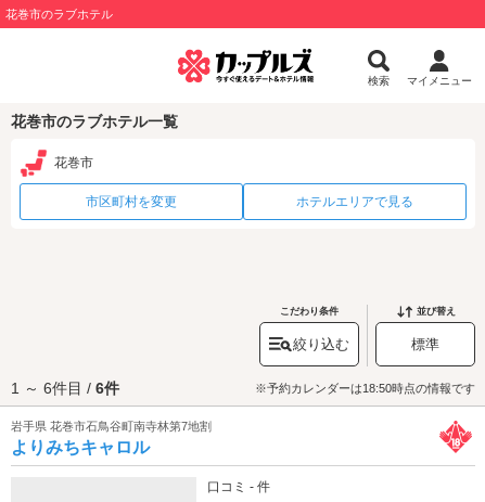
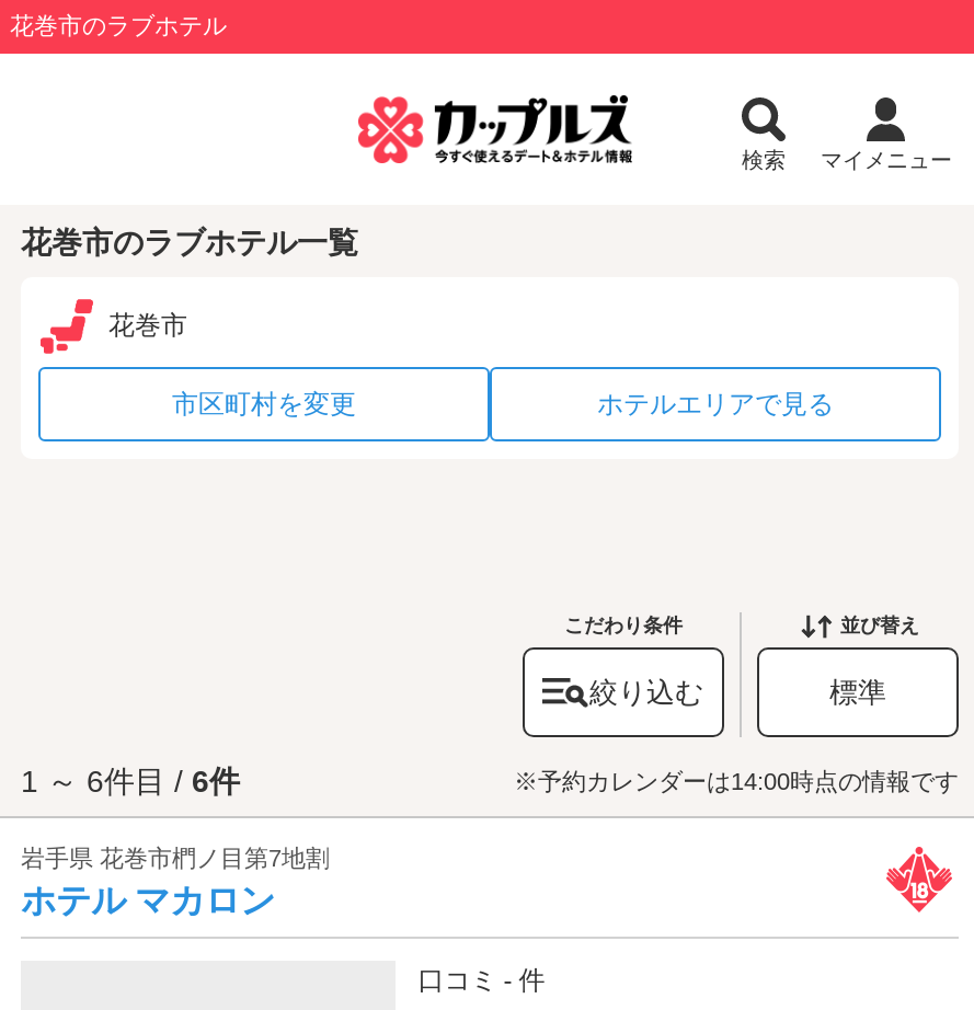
[255,382,475,395] ※予約カレンダーは18:50時点の情報です -> [514,768,959,794] ※予約カレンダーは14:00時点の情報です
[11,420,212,456] 岩手県 花巻市石鳥谷町南寺林第7地割 | よりみちキャロル -> [21,845,330,919] 岩手県 花巻市椚ノ目第7地割 | ホテル マカロン

